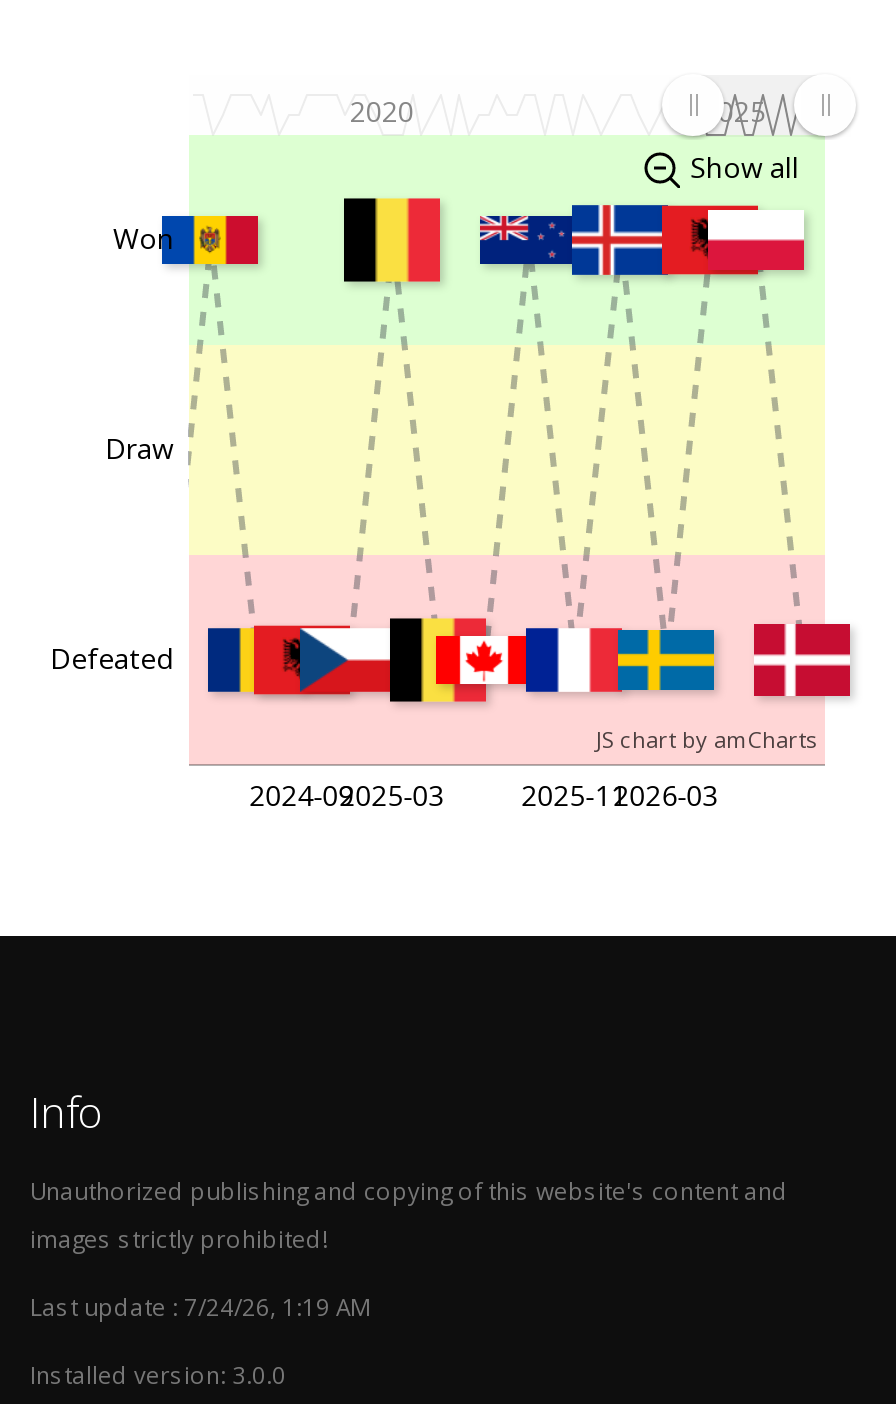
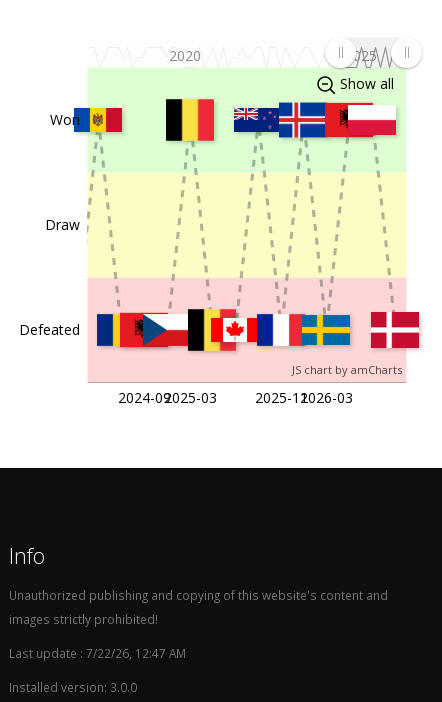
[30,1289,370,1321] Last update : 7/24/26, 1:19 AM -> [9,645,186,661] Last update : 7/22/26, 12:47 AM

